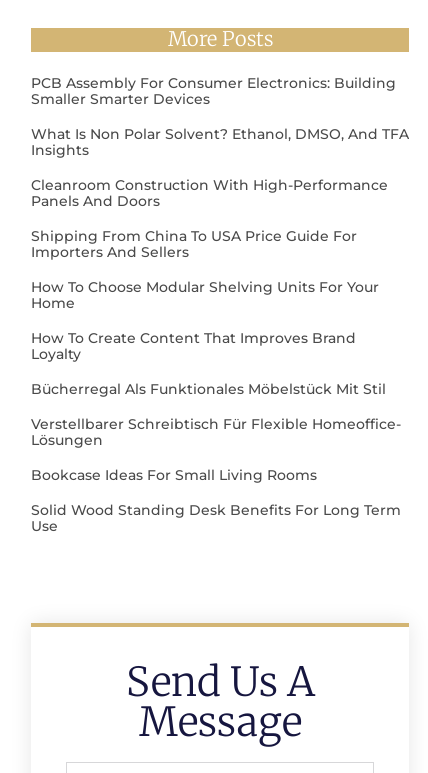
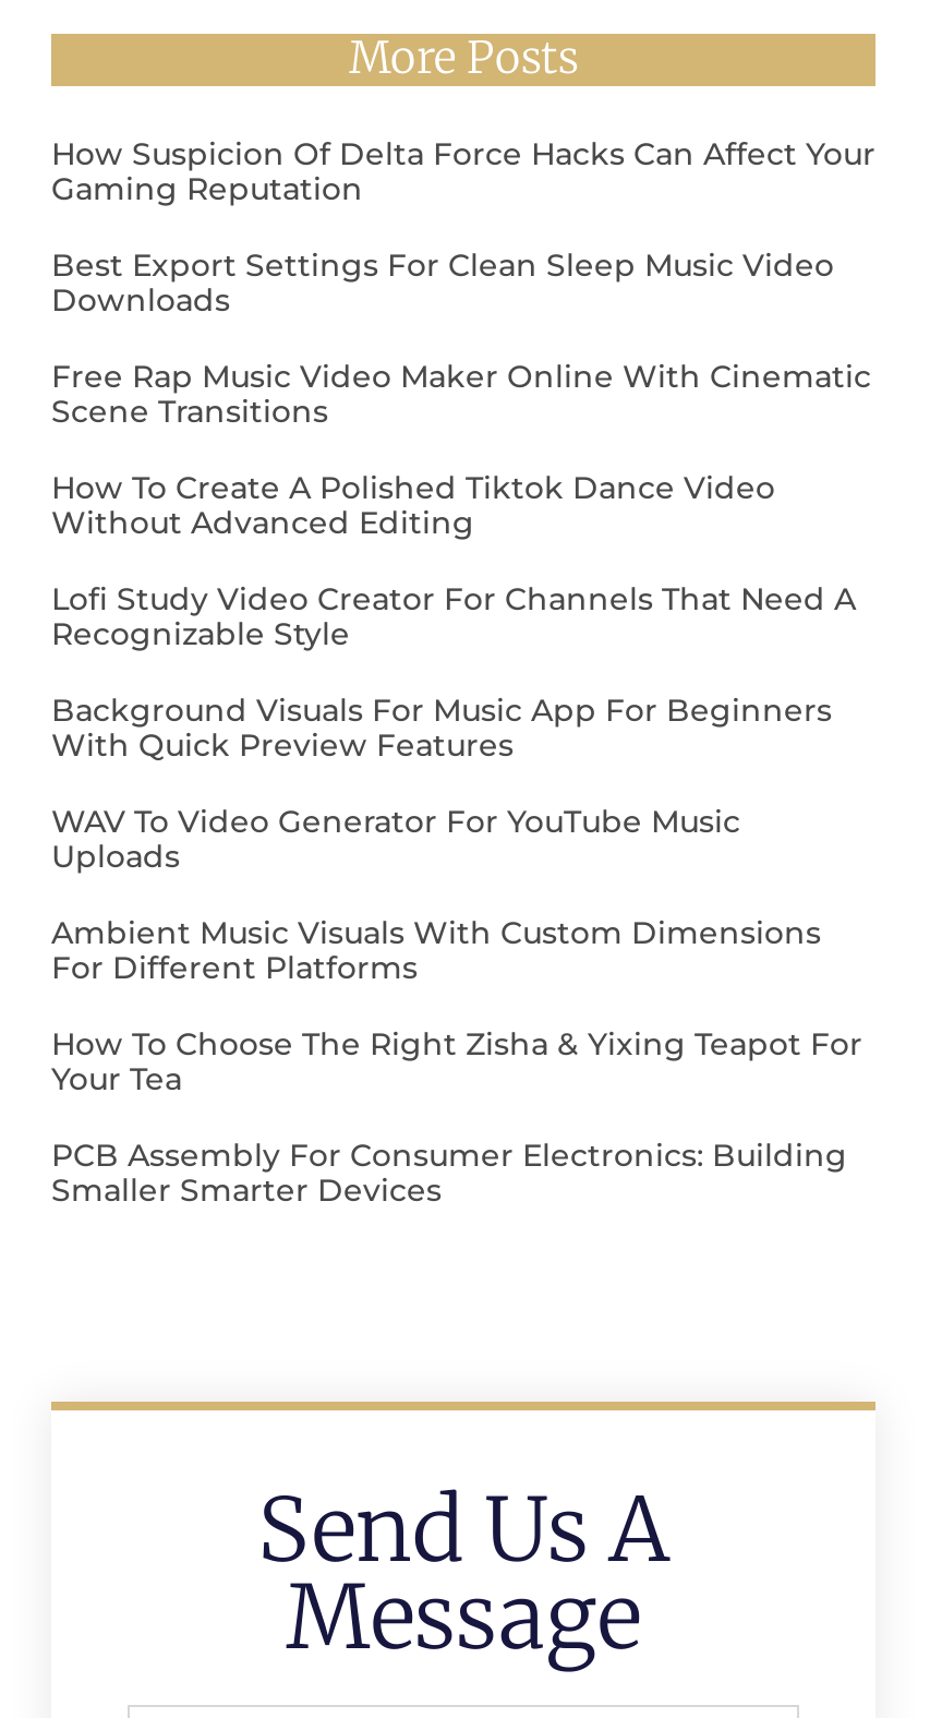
none -> [51,135,875,1099] How Suspicion Of Delta Force Hacks Can Affect Your | Gaming Reputation | Best Export Settings For Clean Sleep Music Video | Downloads | Free Rap Music Video Maker Online With Cinematic | Scene Transitions | How To Create A Polished Tiktok Dance Video | Without Advanced Editing | Lofi Study Video Creator For Channels That Need A | Recognizable Style | Background Visuals For Music App For Beginners | With Quick Preview Features | WAV To Video Generator For YouTube Music | Uploads | Ambient Music Visuals With Custom Dimensions | For Different Platforms | How To Choose The Right Zisha & Yixing Teapot For | Your Tea
moved [31,74,396,108] -> [51,1136,847,1211]: PCB Assembly For Consumer Electronics: Building | Smaller Smarter Devices
[31,125,409,535] What Is Non Polar Solvent? Ethanol, DMSO, And TFA | Insights | Cleanroom Construction With High-Performance | Panels And Doors | Shipping From China To USA Price Guide For | Importers And Sellers | How To Choose Modular Shelving Units For Your | Home | How To Create Content That Improves Brand | Loyalty | Bücherregal Als Funktionales Möbelstück Mit Stil | Verstellbarer Schreibtisch Für Flexible Homeoffice- | Lösungen | Bookcase Ideas For Small Living Rooms | Solid Wood Standing Desk Benefits For Long Term | Use -> none

